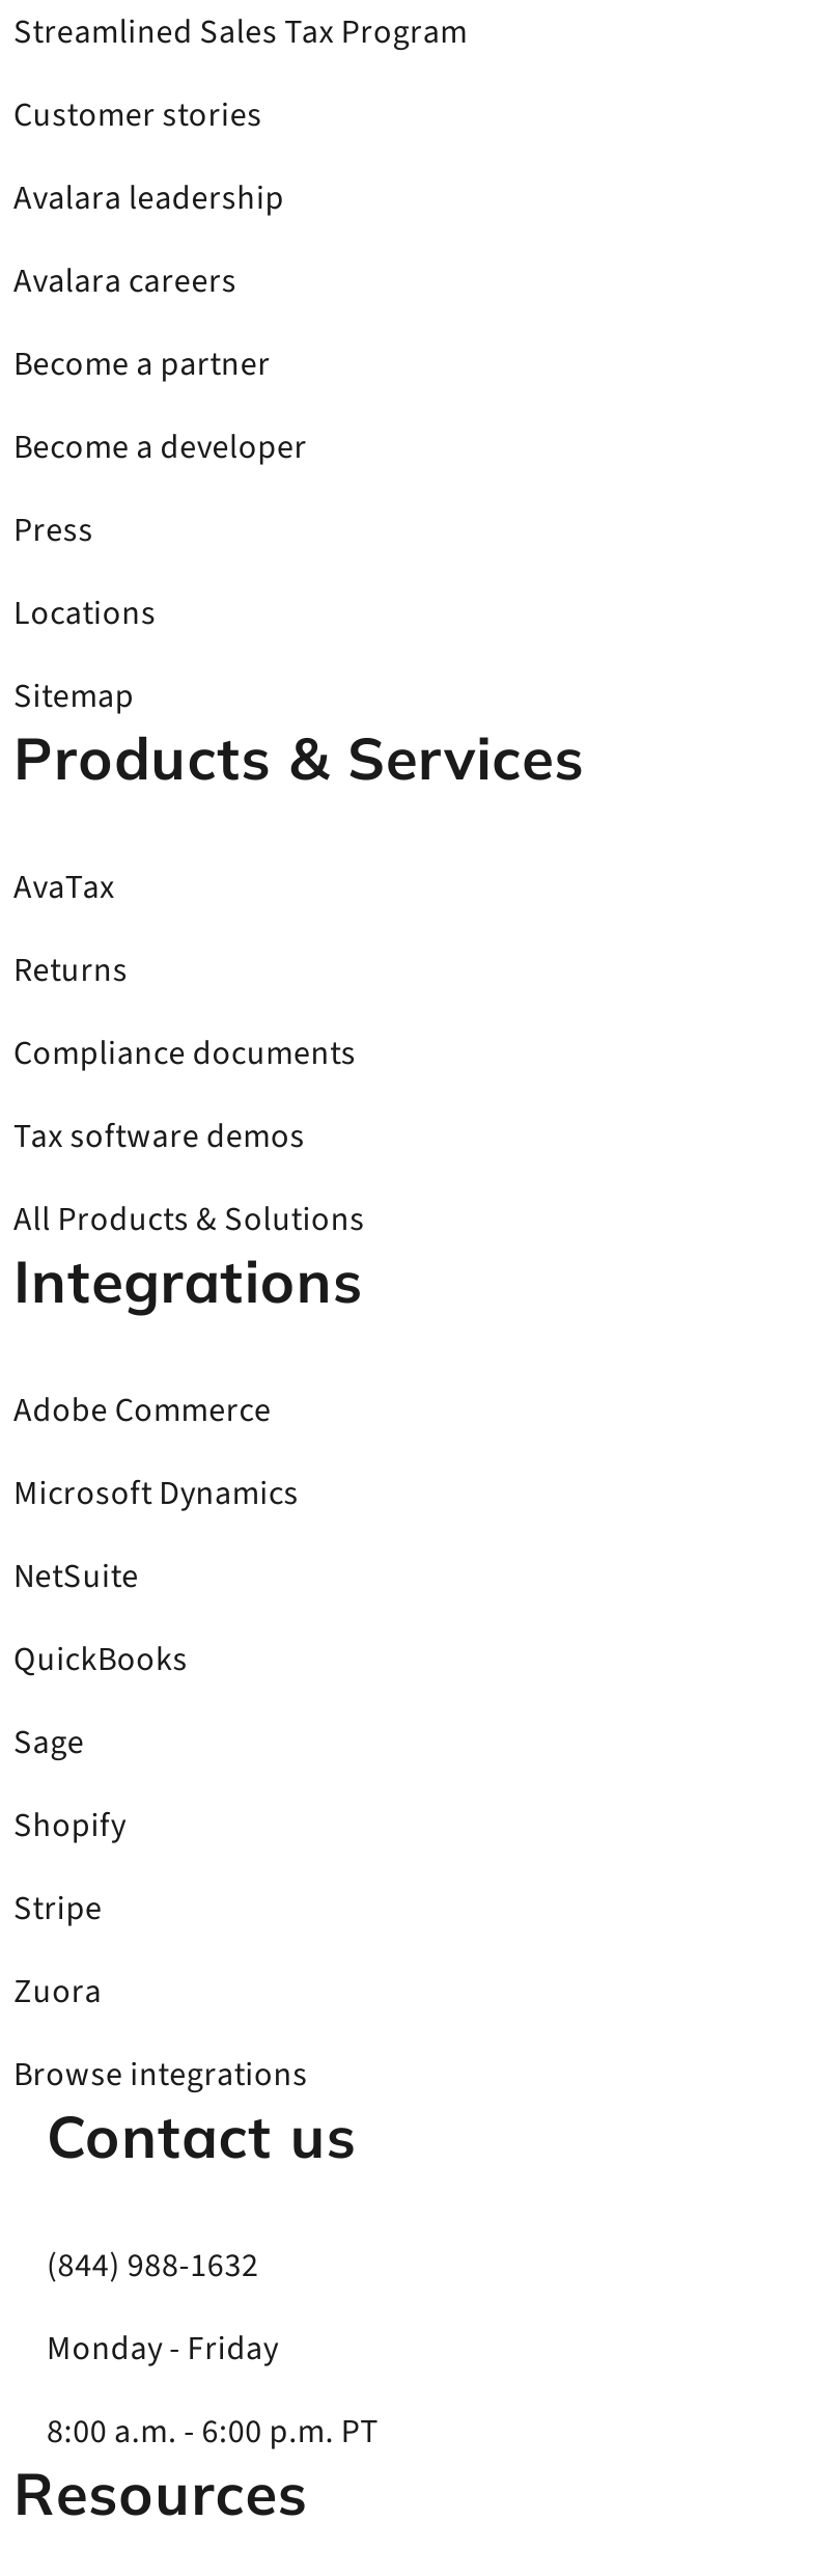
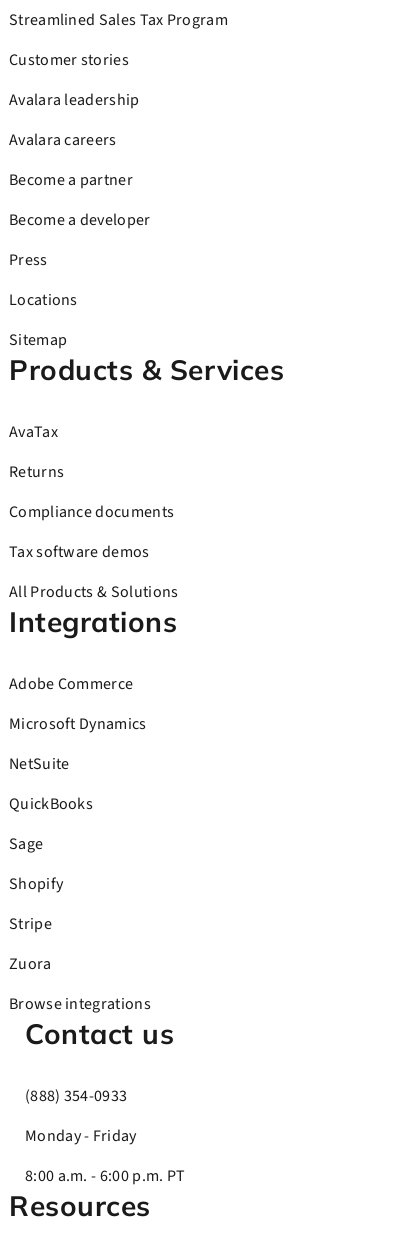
[47,2243,259,2289] (844) 988-1632 -> [25,1085,127,1107] (888) 354-0933

